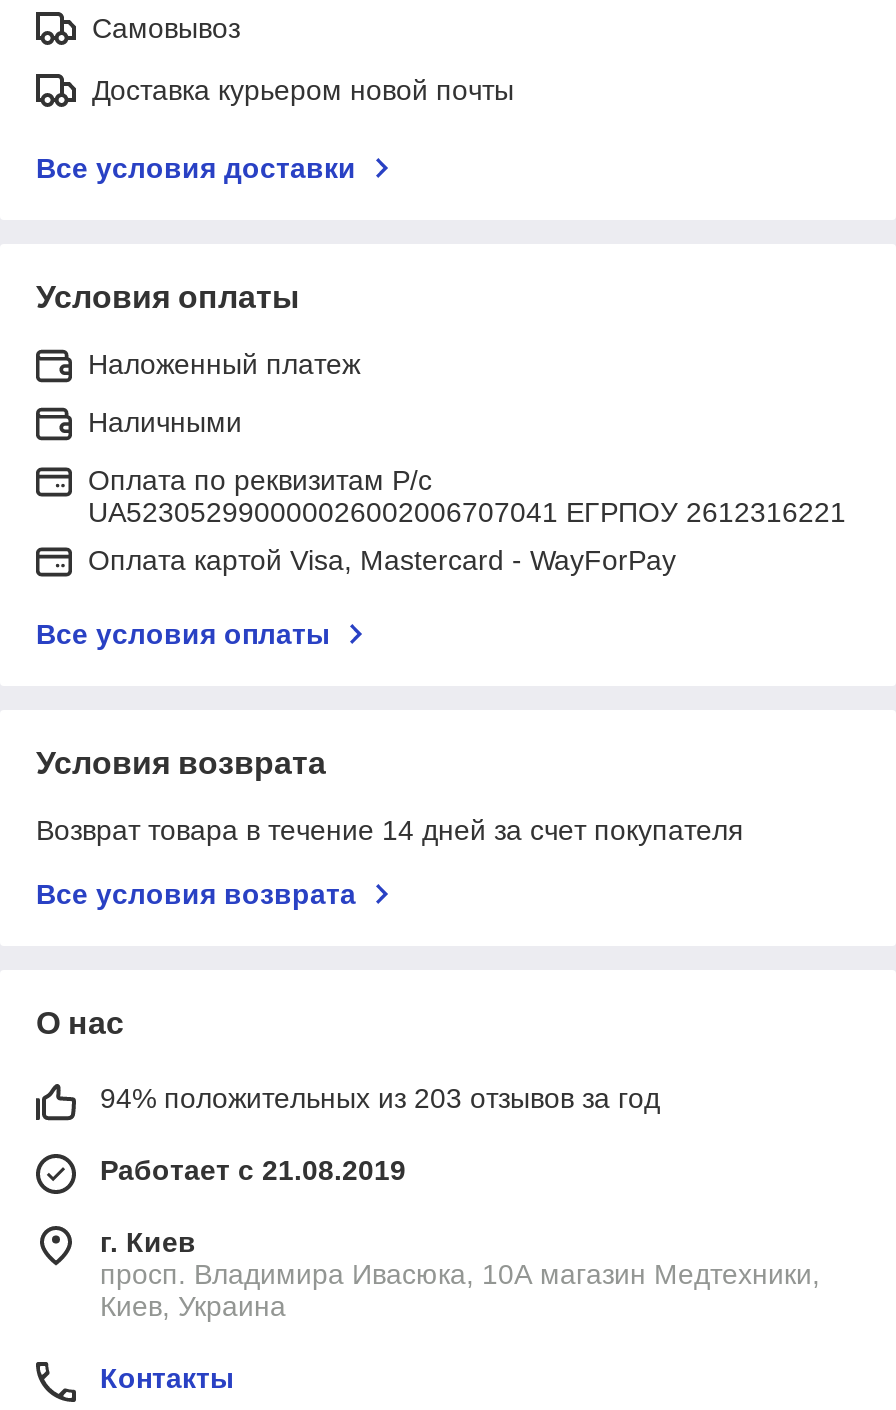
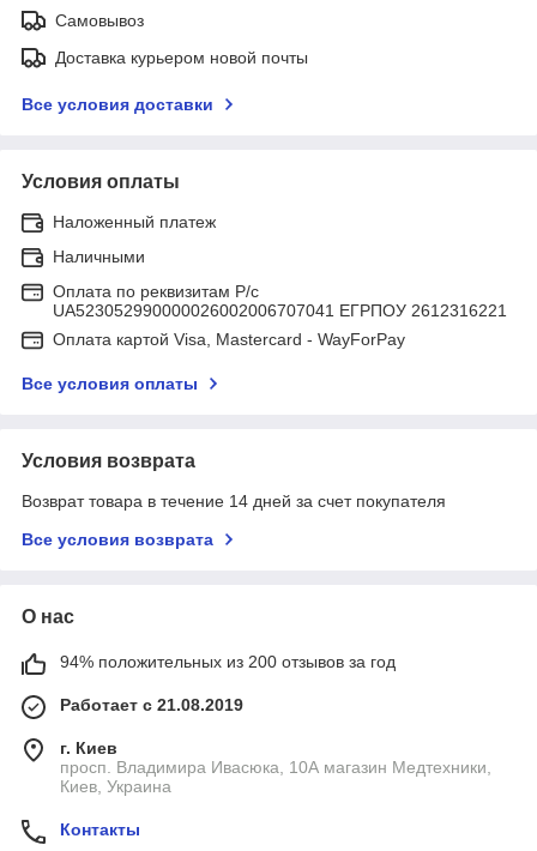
[100,1082,660,1114] 94% положительных из 203 отзывов за год -> [60,652,396,671] 94% положительных из 200 отзывов за год

